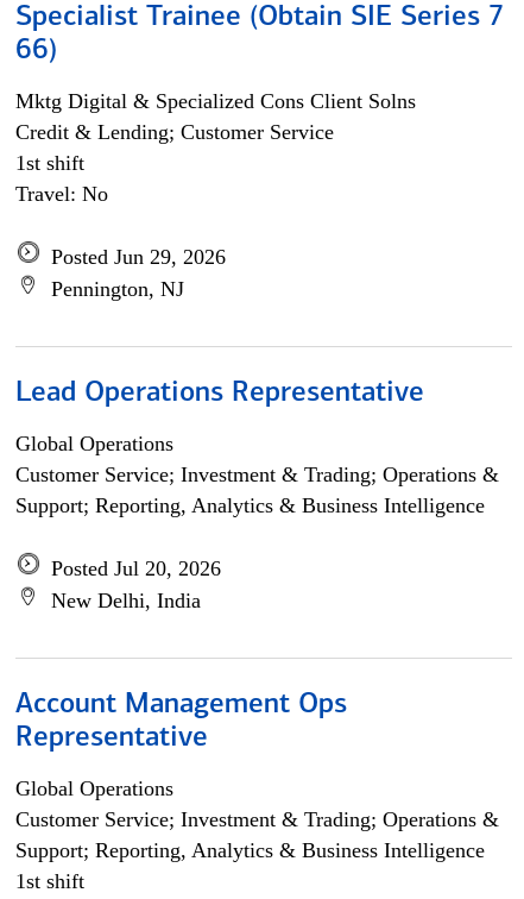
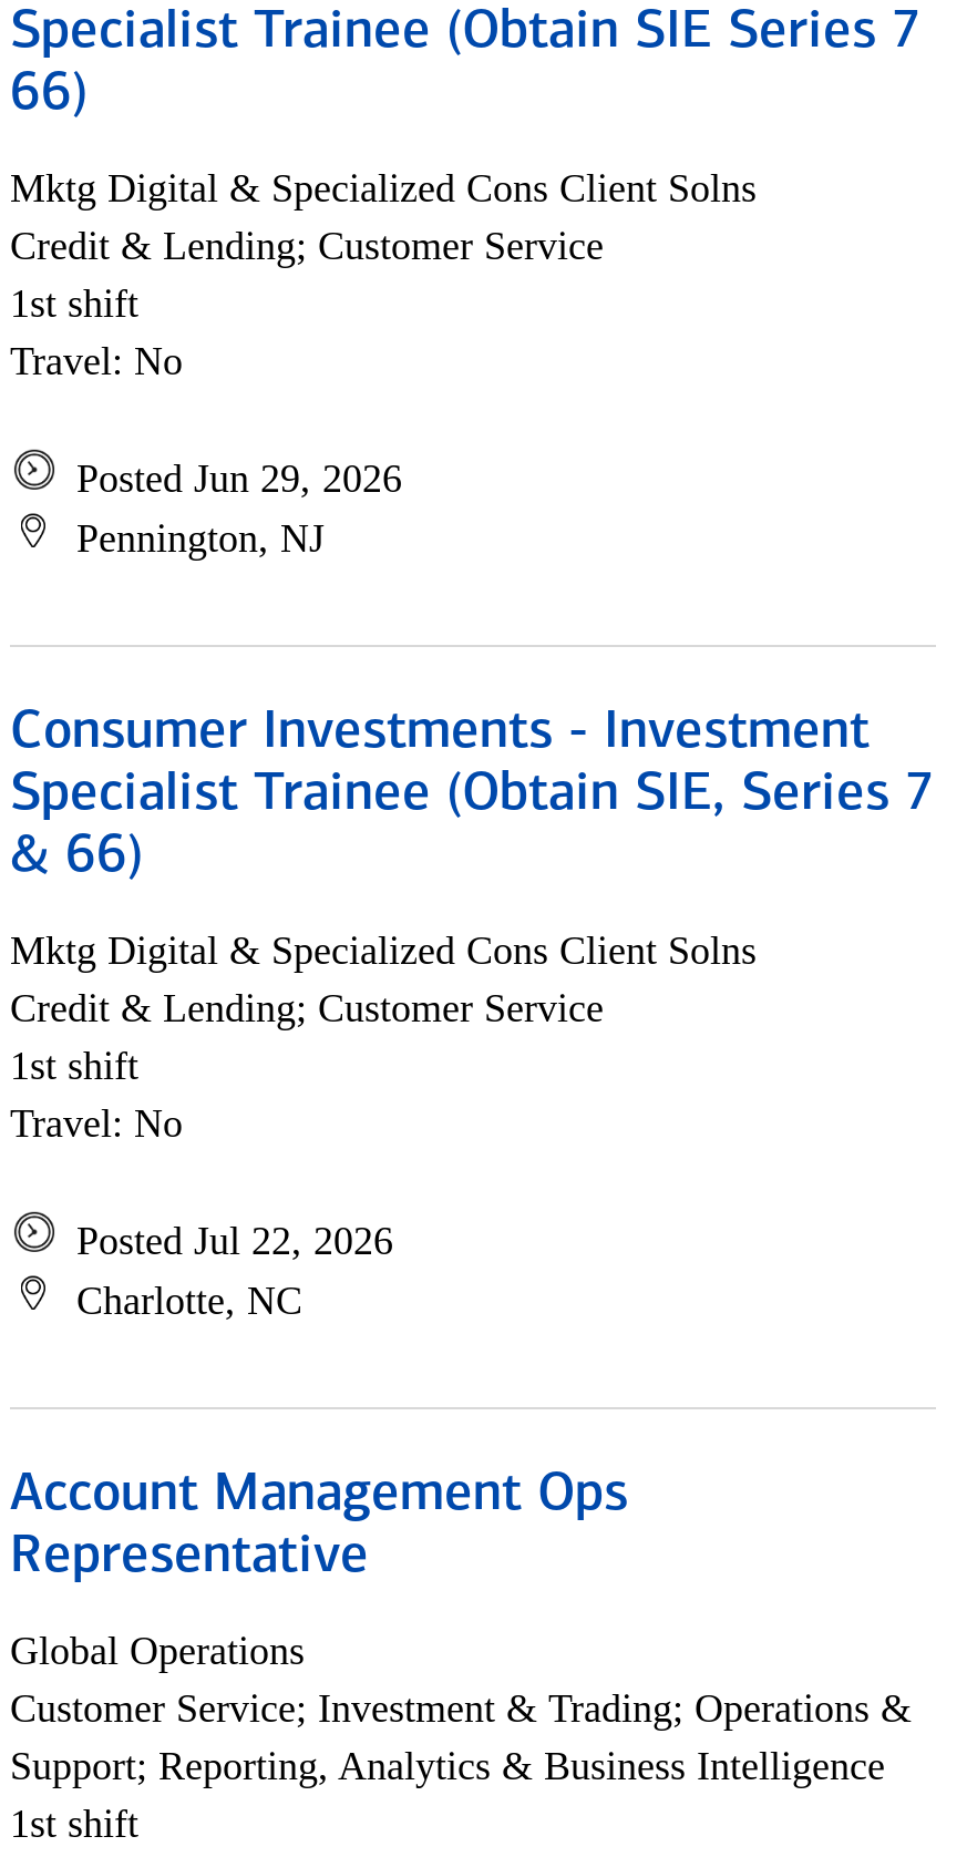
[15,379,424,408] Lead Operations Representative -> [10,707,936,884] Consumer Investments - Investment | Specialist Trainee (Obtain SIE, Series 7 | & 66)
[15,432,499,517] Global Operations | Customer Service; Investment & Trading; Operations & | Support; Reporting, Analytics & Business Intelligence -> [10,929,757,1146] Mktg Digital & Specialized Cons Client Solns | Credit & Lending; Customer Service | 1st shift | Travel: No
[51,557,221,612] Posted Jul 20, 2026 | New Delhi, India -> [76,1219,393,1323] Posted Jul 22, 2026 | Charlotte, NC

